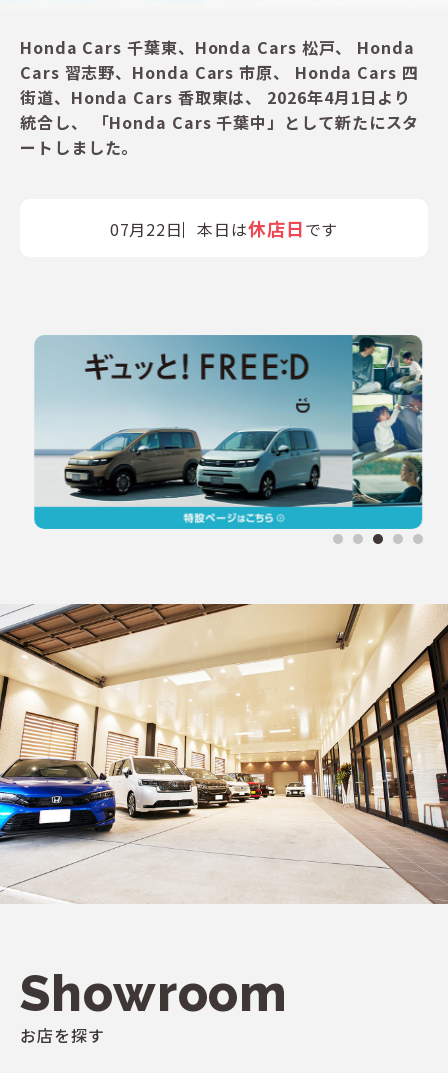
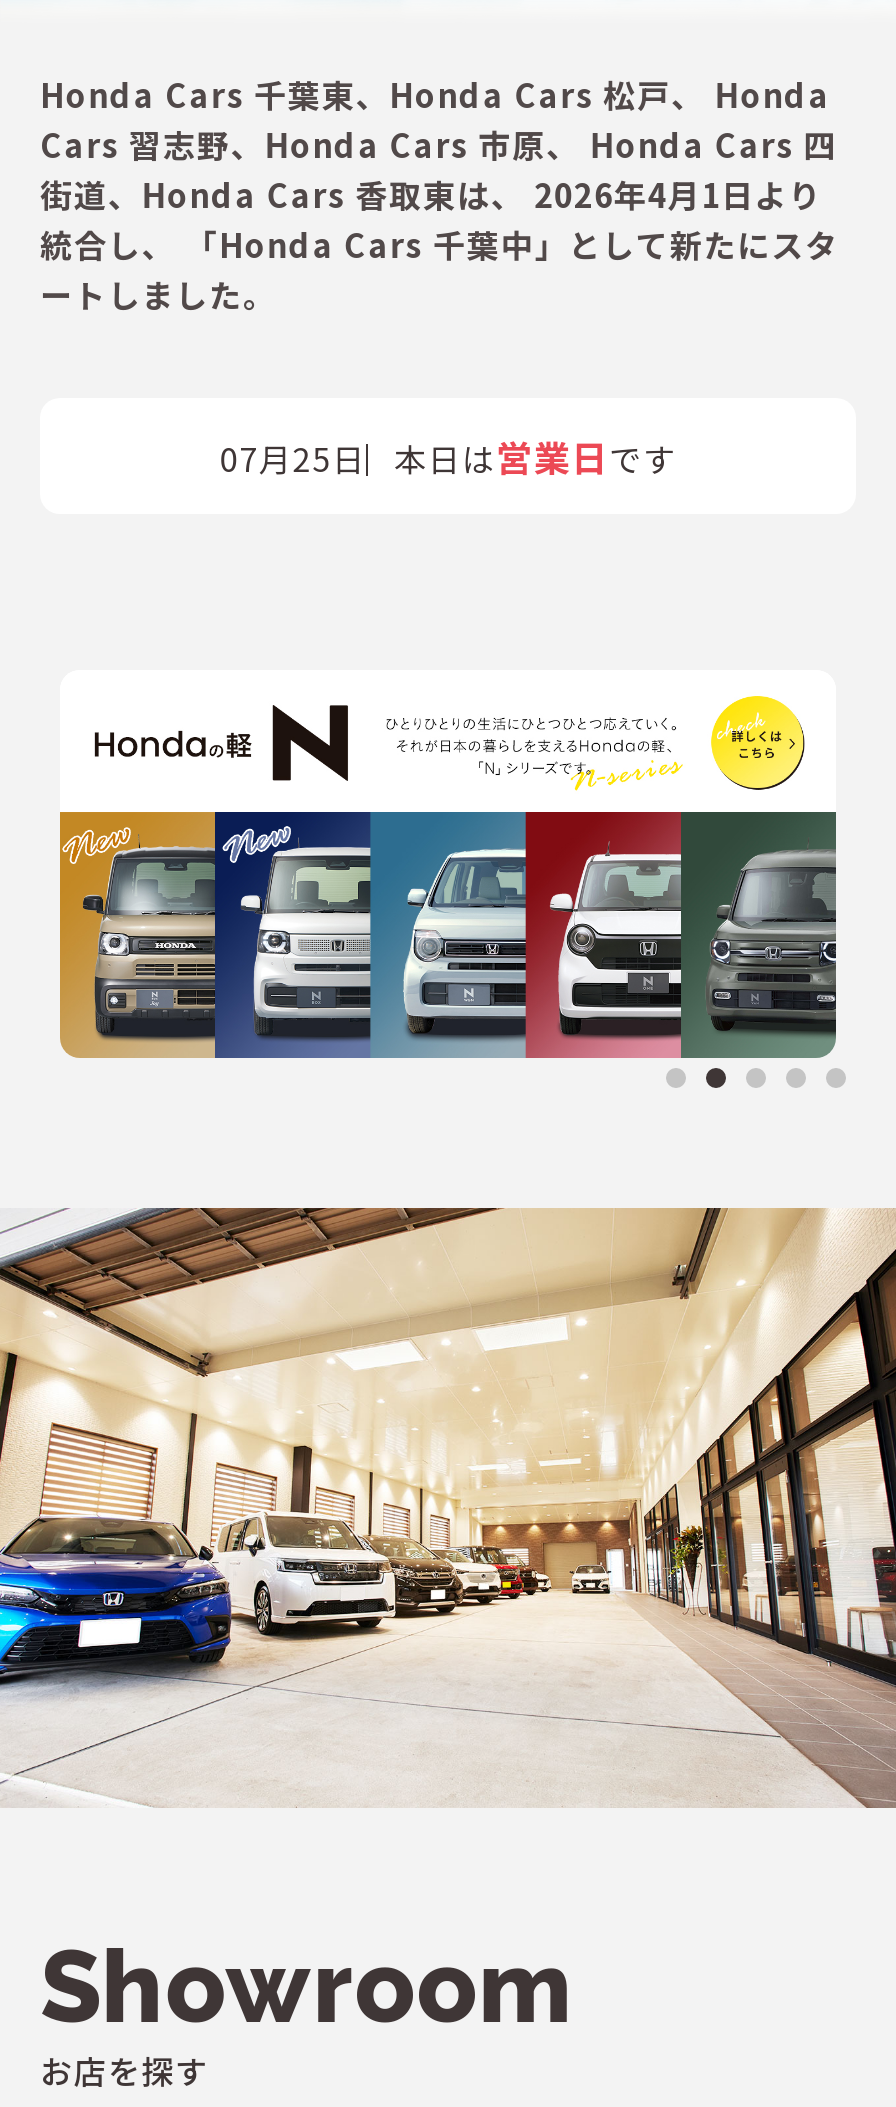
[110,215,338,241] 07月22日 本日は休店日です -> [219,429,677,481] 07月25日 本日は営業日です
[30,334,423,544] [image] -> [58,670,844,1088] [image]

